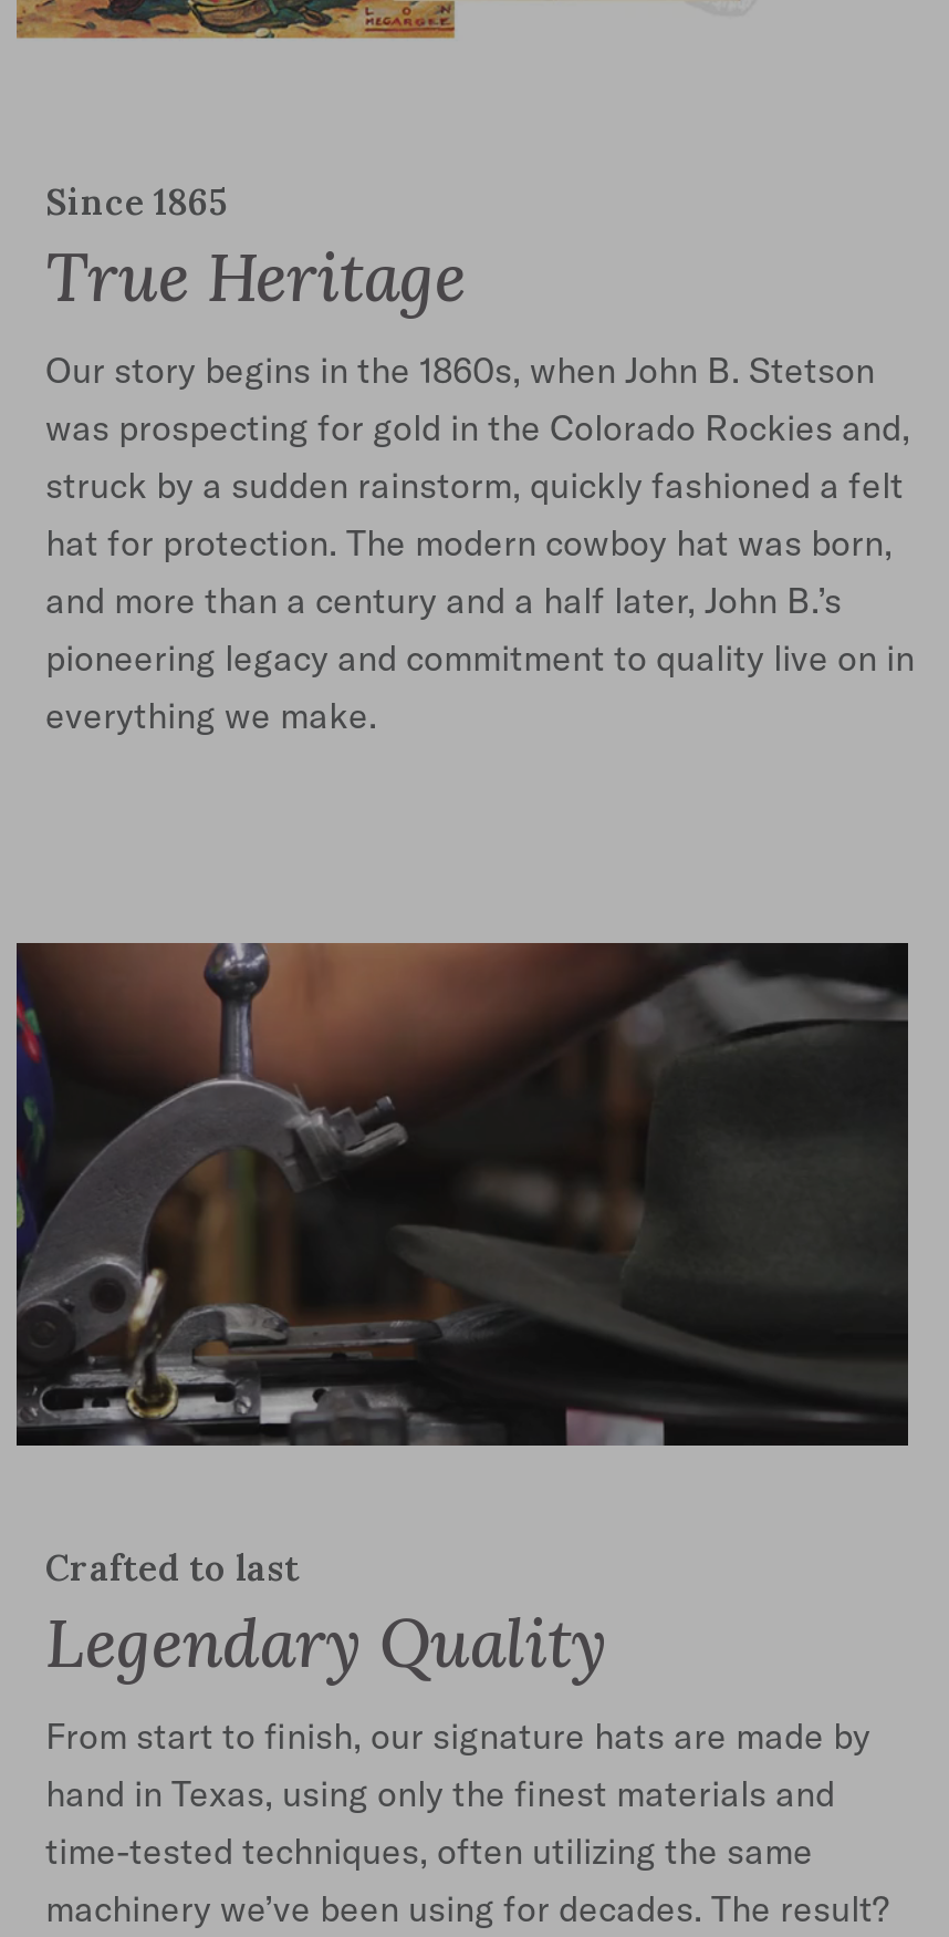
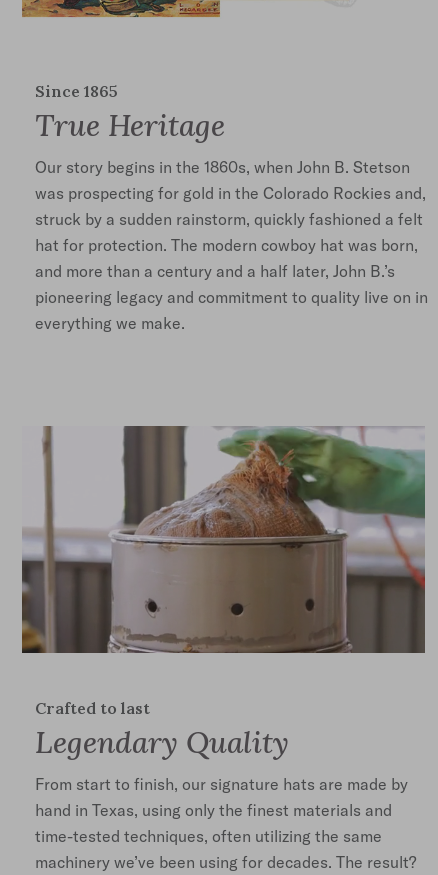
[14,941,910,1448] [image] -> [21,425,426,654] [image]

